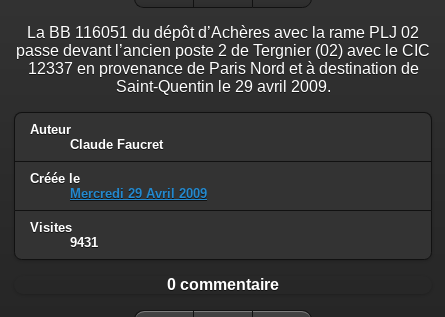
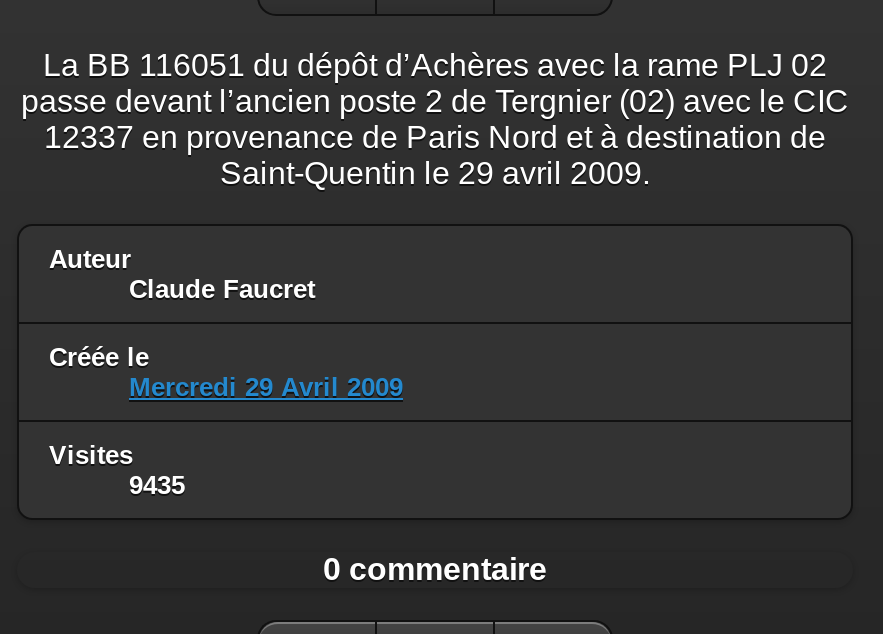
[70,235,98,250] 9431 -> [129,470,185,500] 9435

